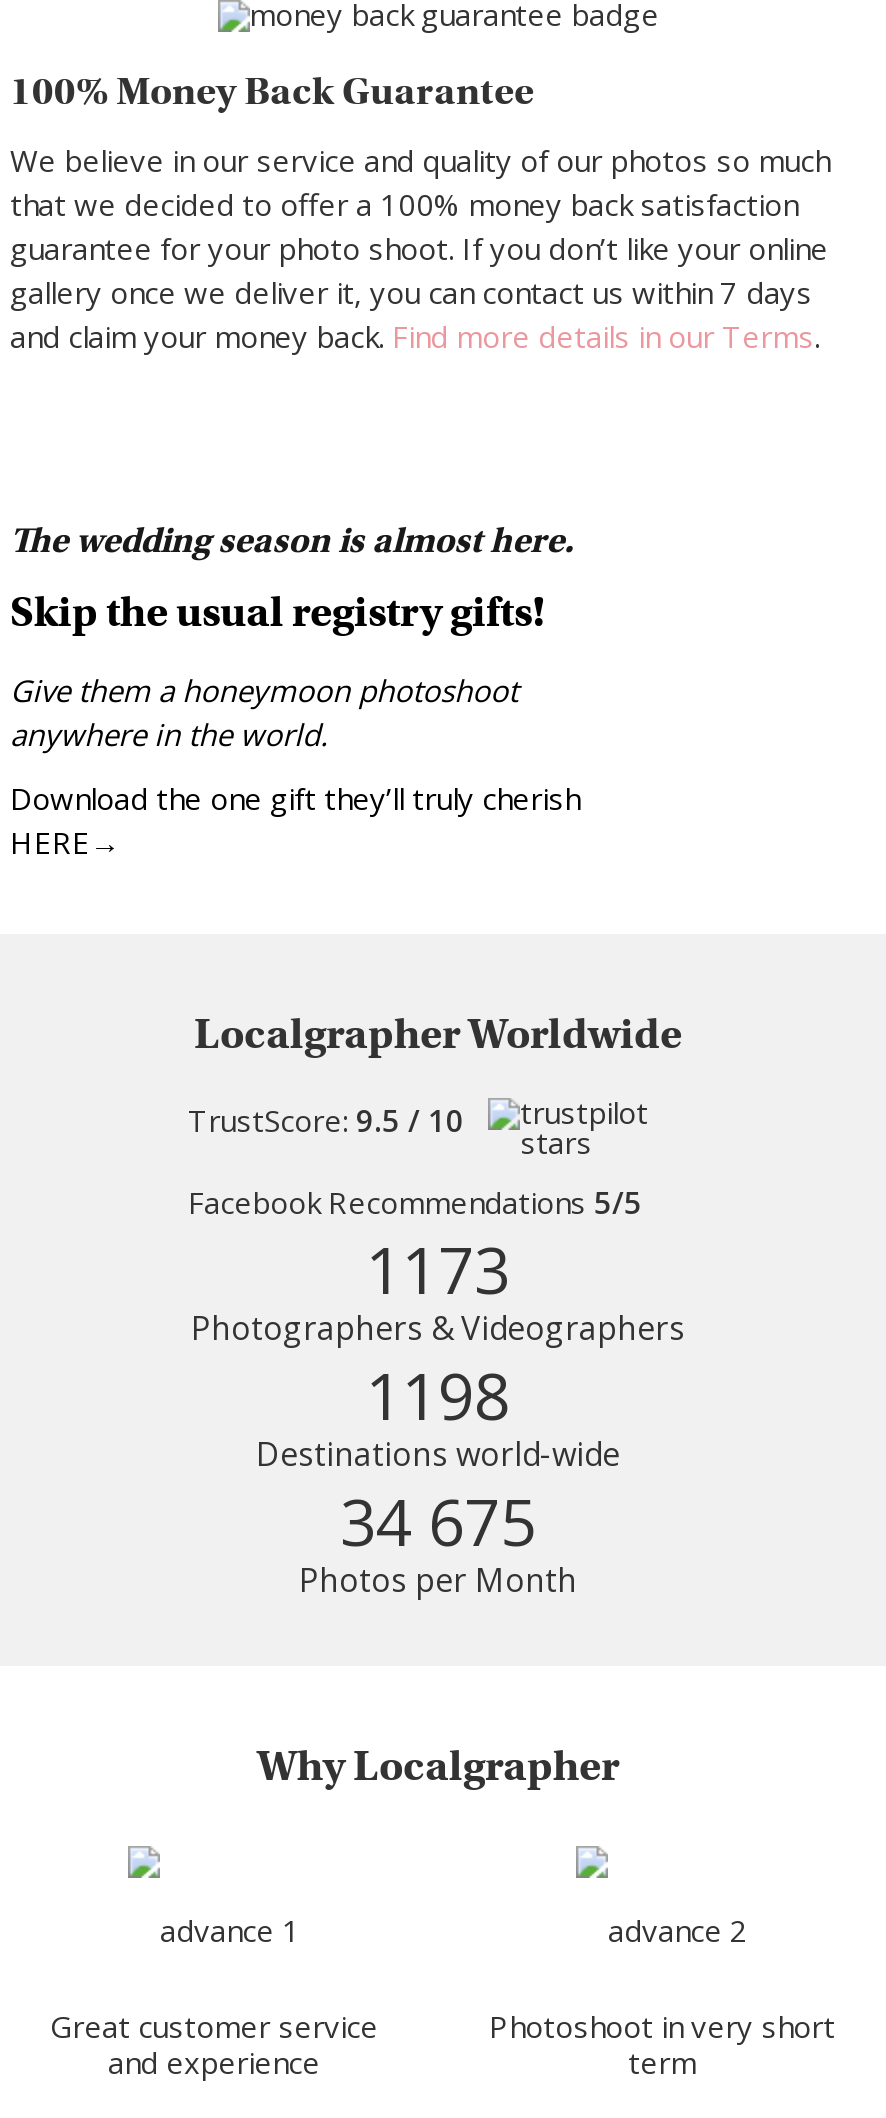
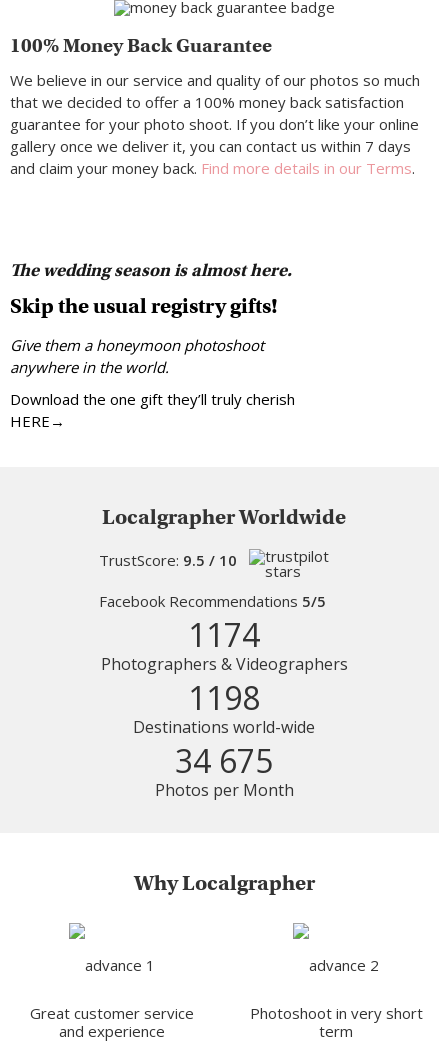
[366,1226,510,1312] 1173 -> [188,613,260,656] 1174

